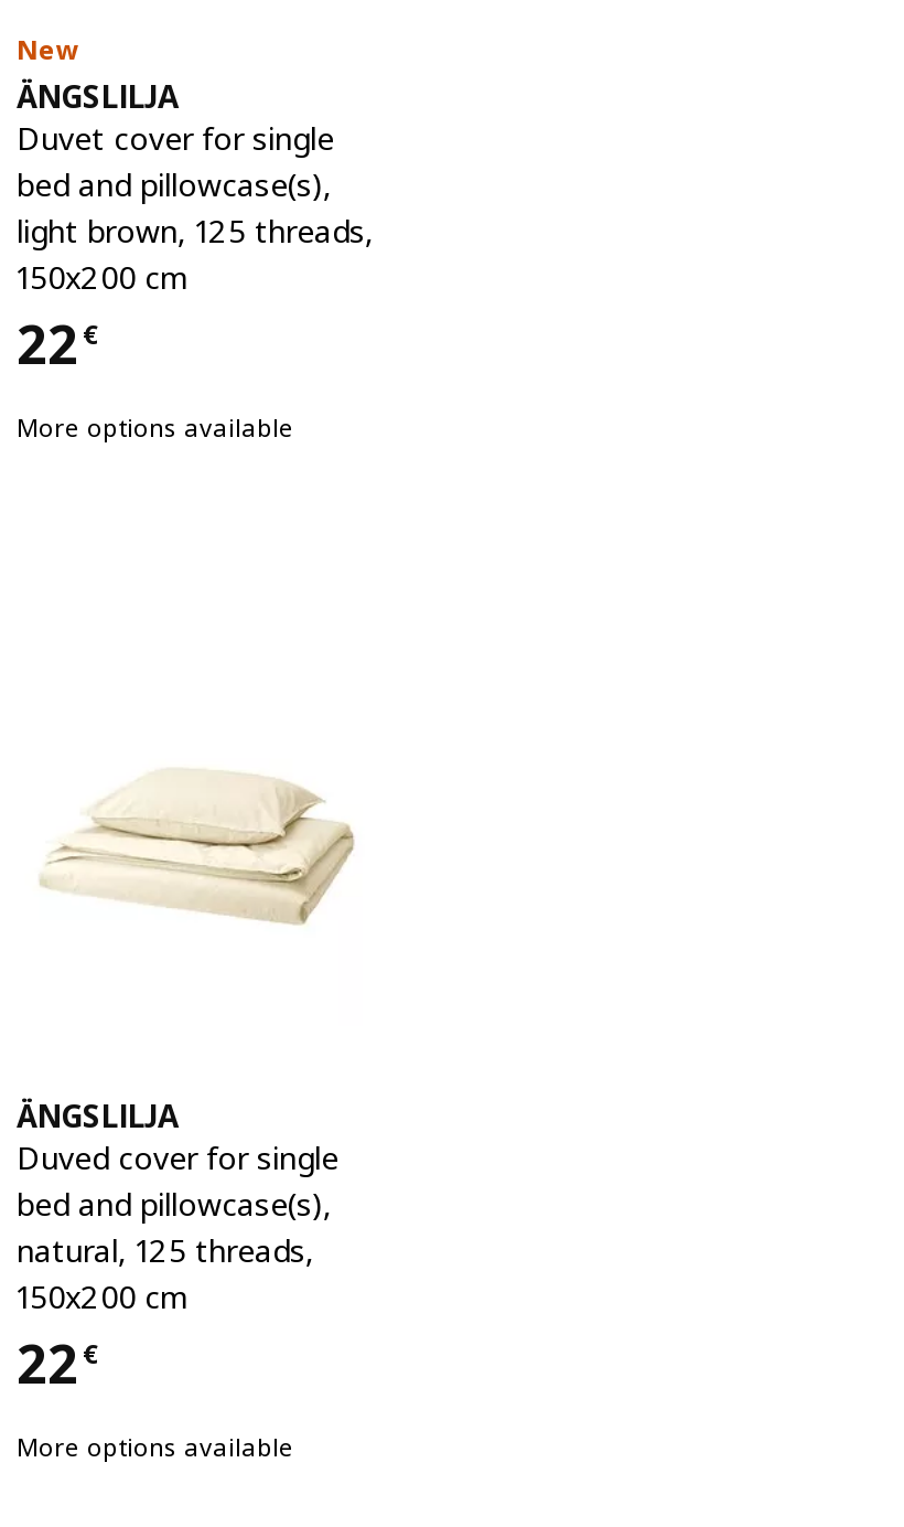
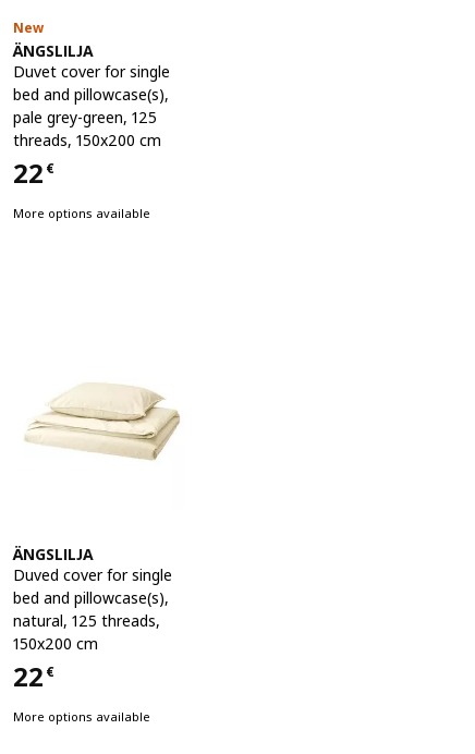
[17,210,374,299] light brown, 125 threads, | 150x200 cm -> [13,107,161,150] pale grey-green, 125 | threads, 150x200 cm

